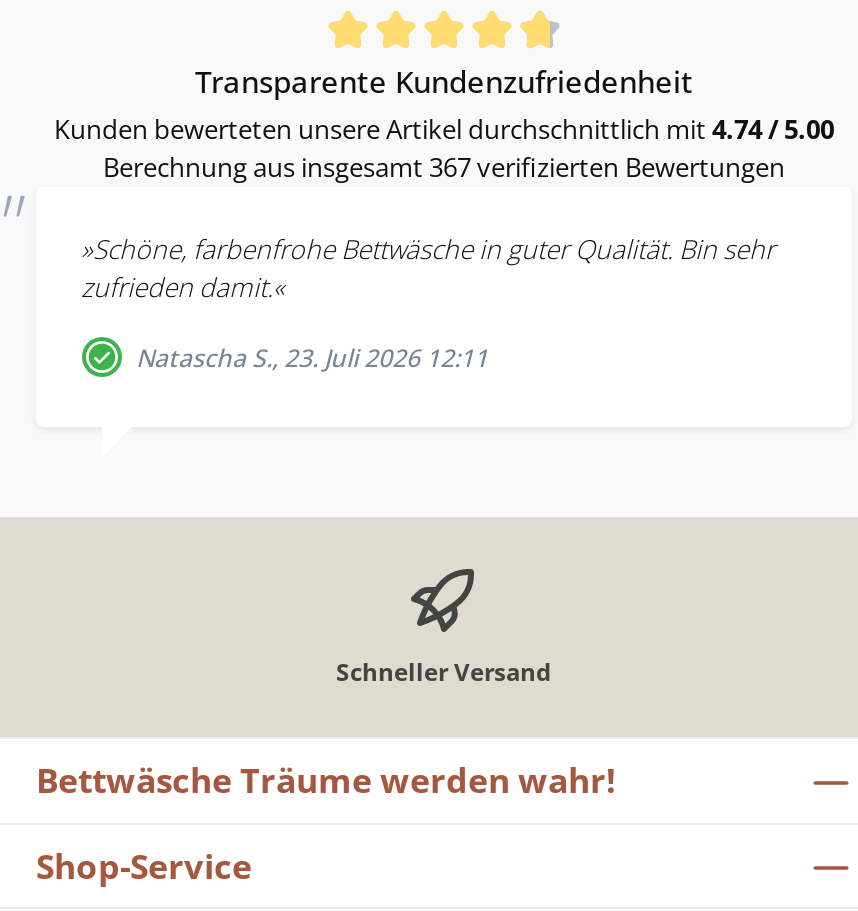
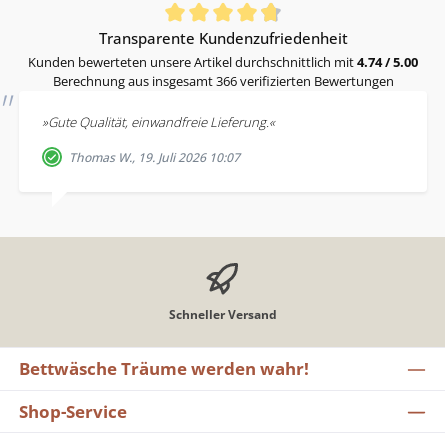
[103,149,785,185] Berechnung aus insgesamt 367 verifizierten Bewertungen -> [52,72,393,90] Berechnung aus insgesamt 366 verifizierten Bewertungen
[81,232,775,306] »Schöne, farbenfrohe Bettwäsche in guter Qualität. Bin sehr | zufrieden damit.« -> [41,113,274,131] »Gute Qualität, einwandfreie Lieferung.«
[136,342,488,376] Natascha S., 23. Juli 2026 12:11 -> [69,149,240,166] Thomas W., 19. Juli 2026 10:07

